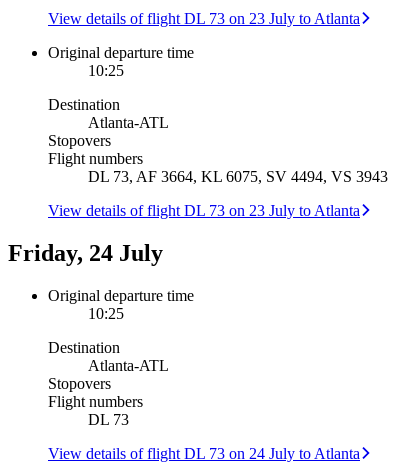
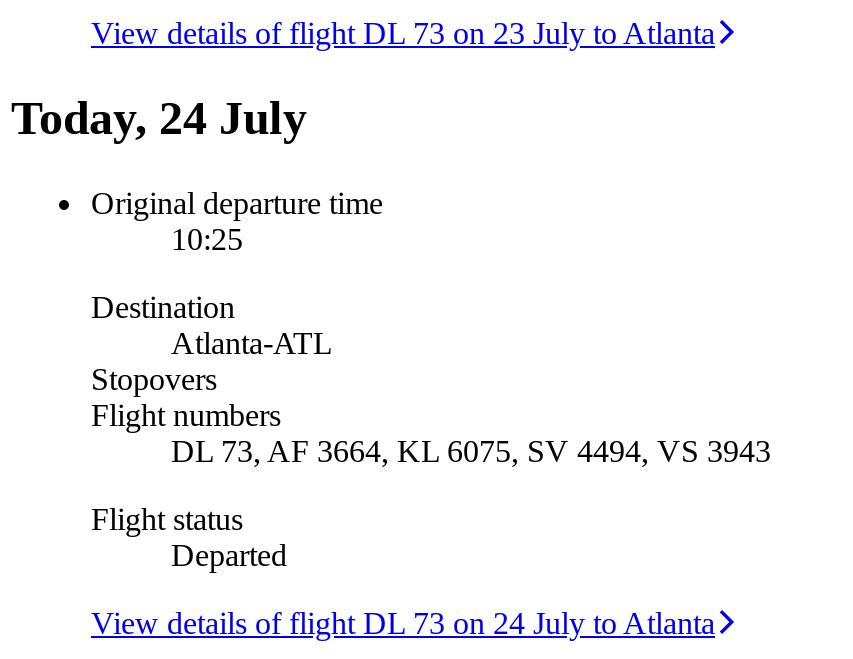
none -> [11,91,307,143] Today, 24 July
moved [48,44,388,185] -> [91,185,771,467]: Original departure time | 10:25 | Destination | Atlanta-ATL | Stopovers | Flight numbers | DL 73, AF 3664, KL 6075, SV 4494, VS 3943
[8,202,360,428] View details of flight DL 73 on 23 July to Atlanta | Friday, 24 July | Original departure time | 10:25 | Destination | Atlanta-ATL | Stopovers | Flight numbers | DL 73 -> [91,501,287,571] Flight status | Departed

